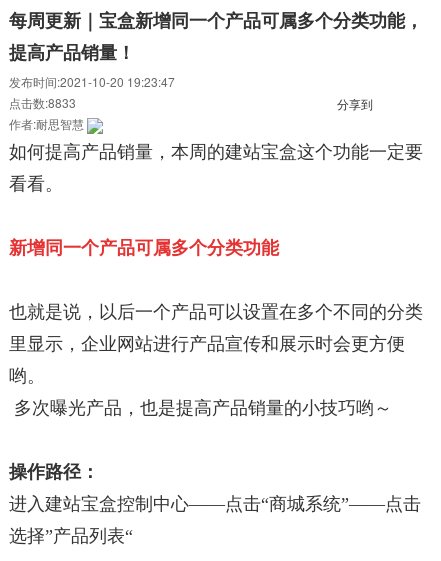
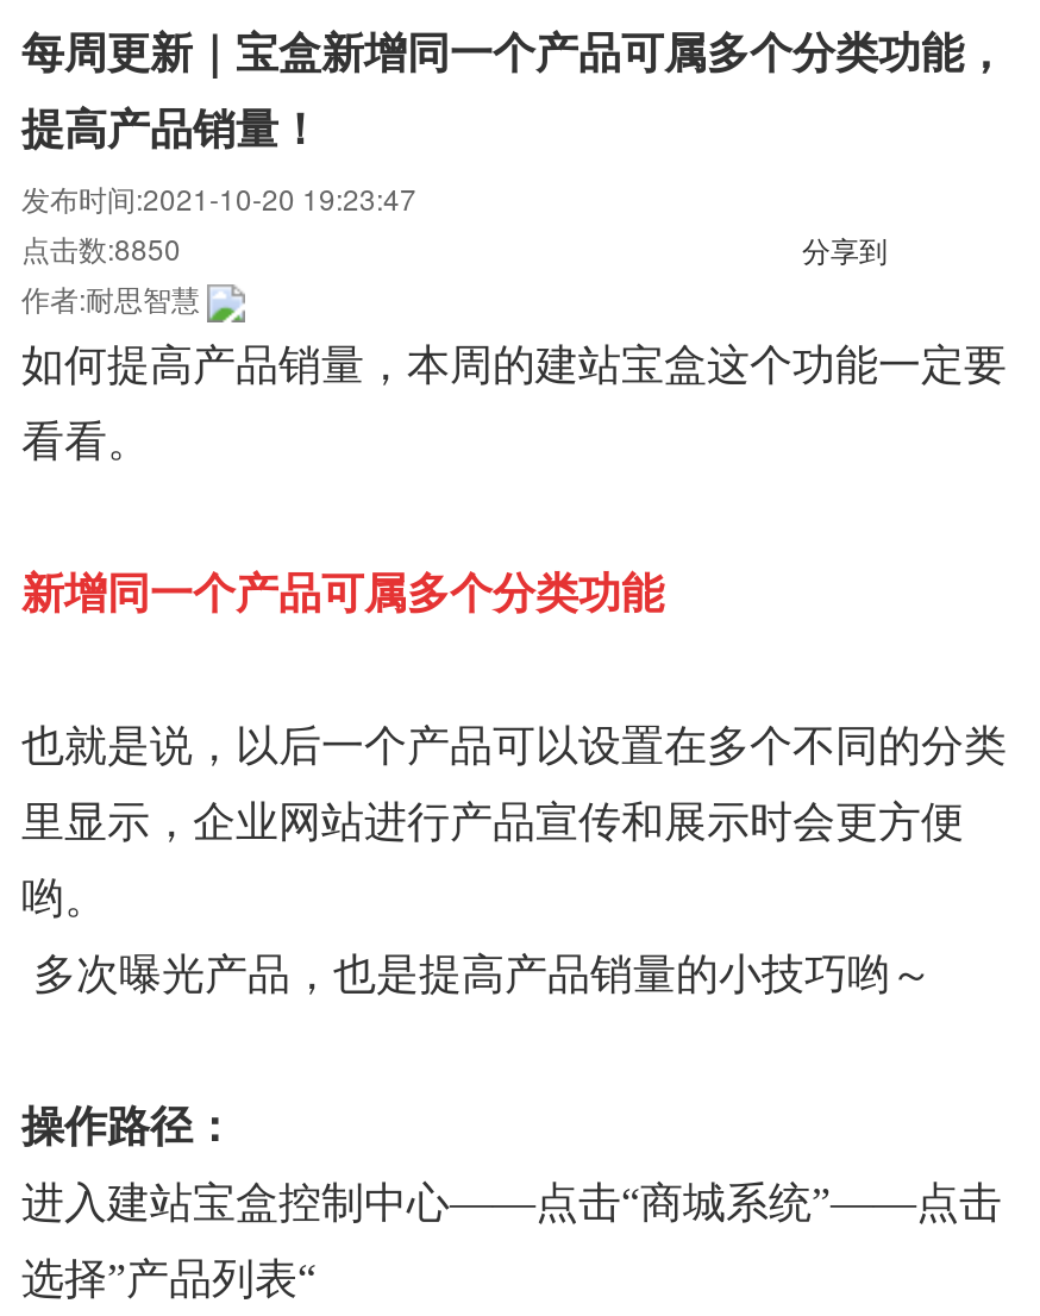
[9,94,76,111] 点击数:8833 -> [21,227,181,268] 点击数:8850

